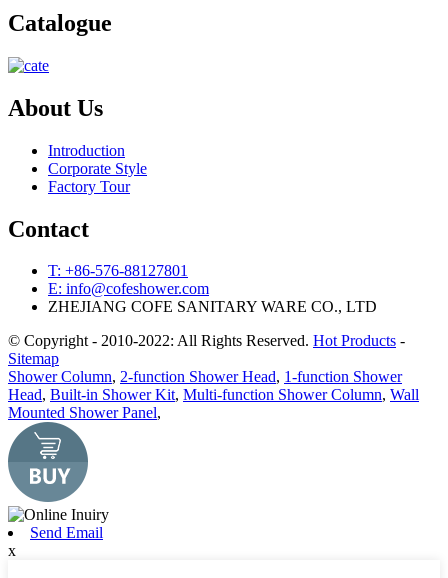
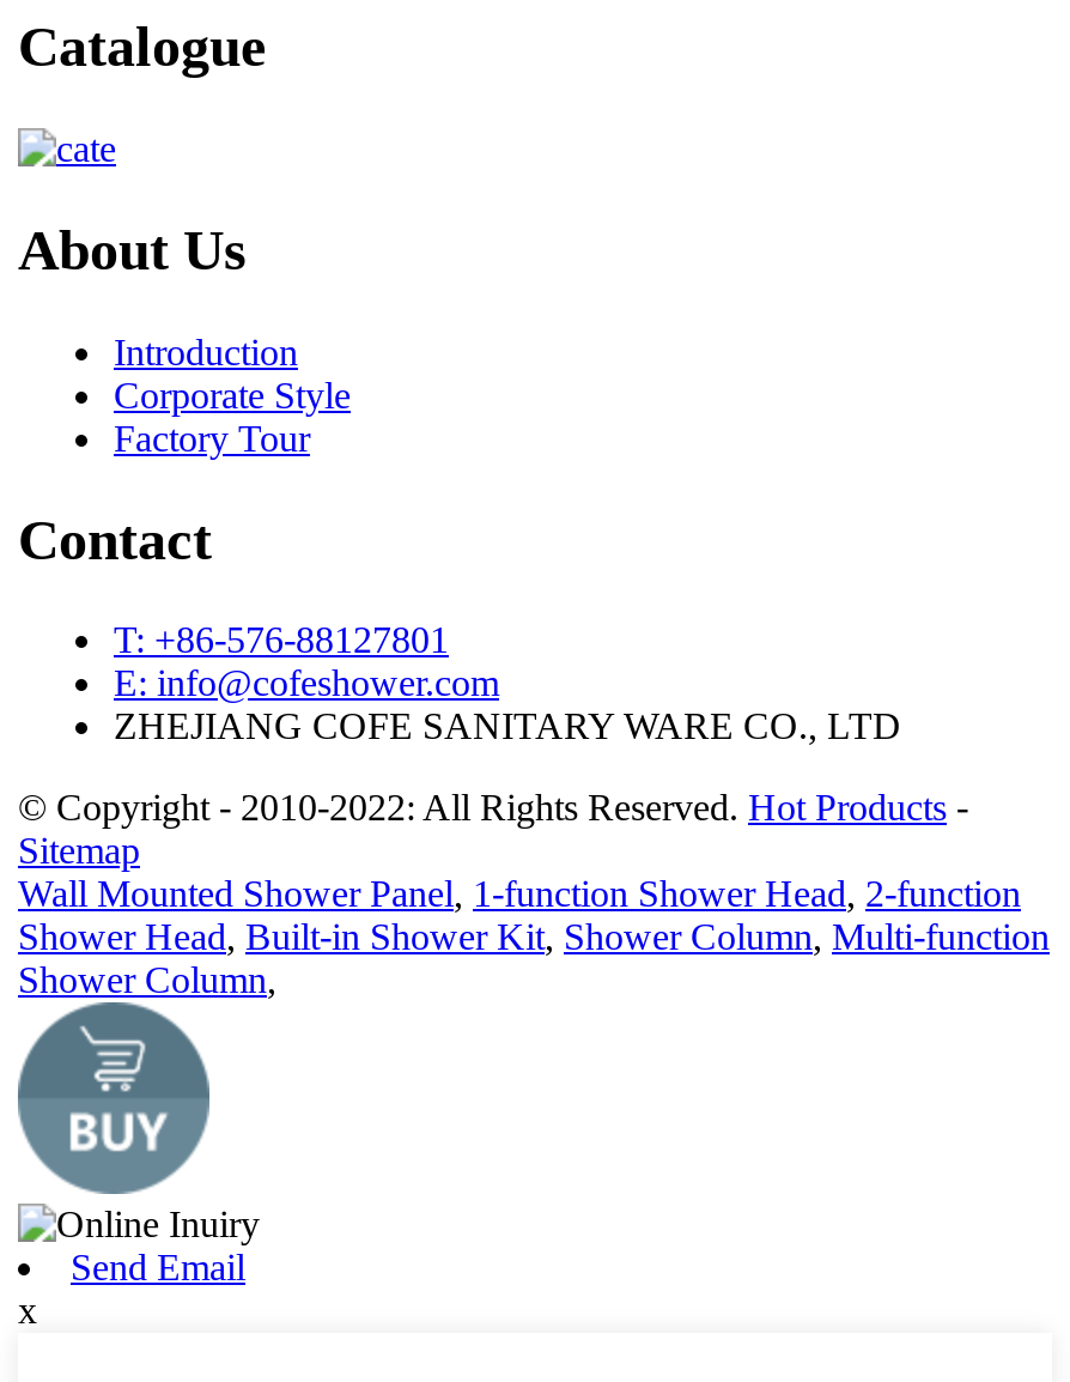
[8,368,419,421] Shower Column, 2-function Shower Head, 1-function Shower | Head, Built-in Shower Kit, Multi-function Shower Column, Wall | Mounted Shower Panel, -> [18,874,1050,1001] Wall Mounted Shower Panel, 1-function Shower Head, 2-function | Shower Head, Built-in Shower Kit, Shower Column, Multi-function | Shower Column,

